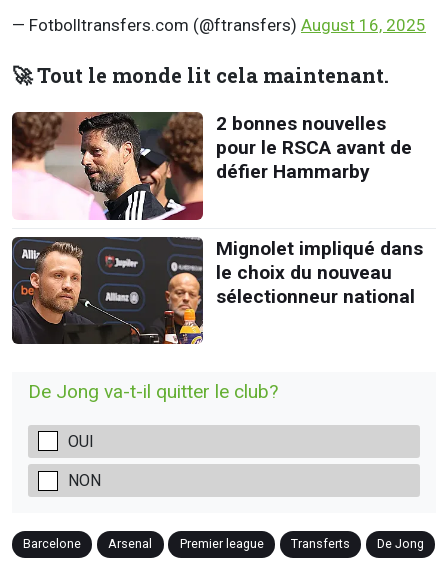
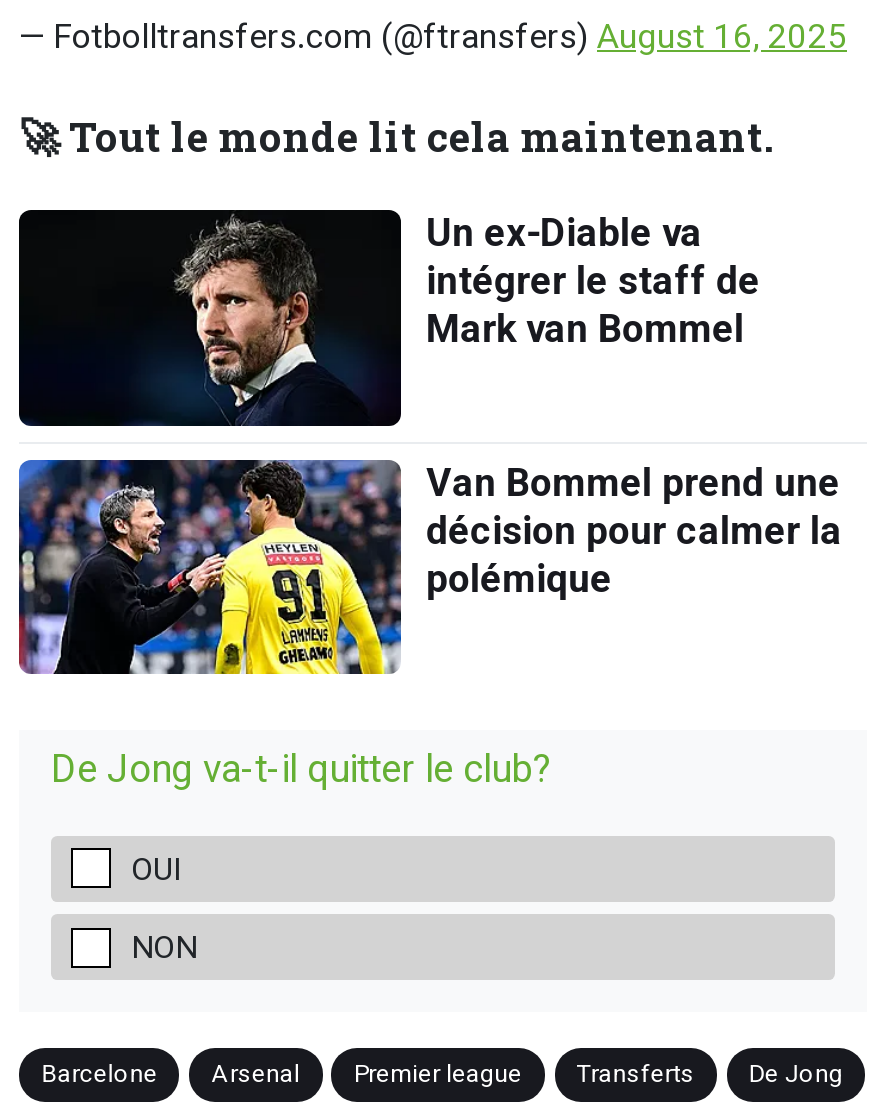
[11,111,412,221] [image] | 2 bonnes nouvelles | pour le RSCA avant de | défier Hammarby -> [17,208,760,428] [image] | Un ex-Diable va | intégrer le staff de | Mark van Bommel
[11,236,423,345] [image] | Mignolet impliqué dans | le choix du nouveau | sélectionneur national -> [17,458,842,676] [image] | Van Bommel prend une | décision pour calmer la | polémique

